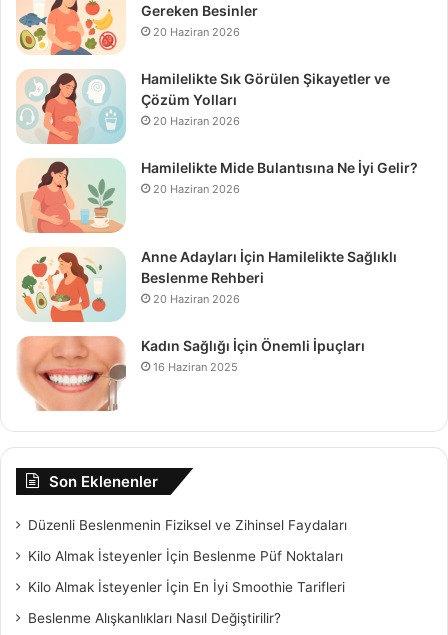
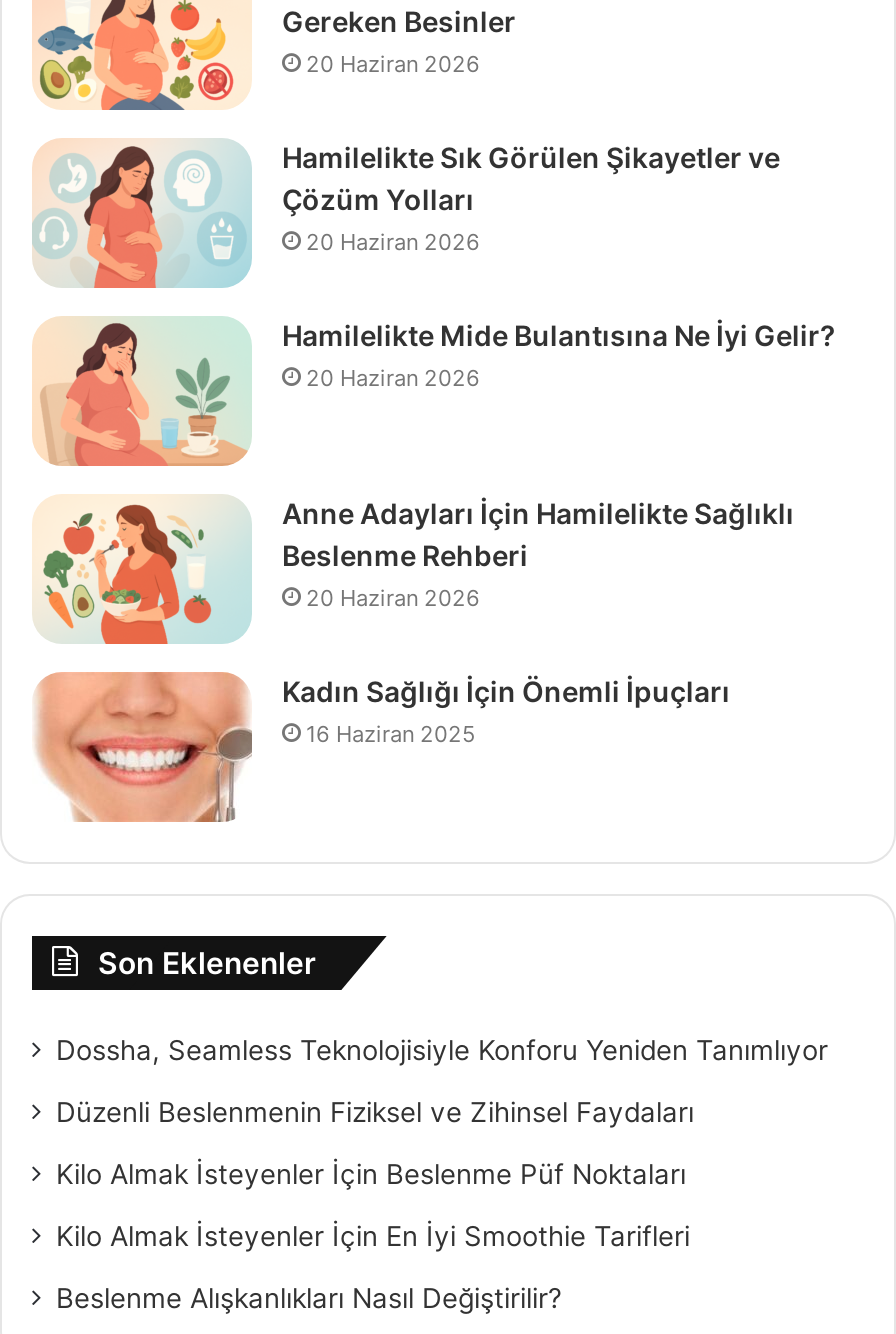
none -> [56,1035,828,1067] Dossha, Seamless Teknolojisiyle Konforu Yeniden Tanımlıyor

